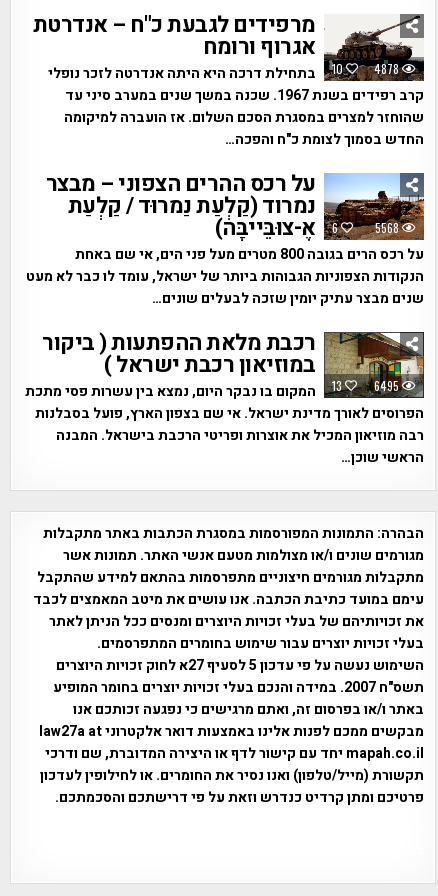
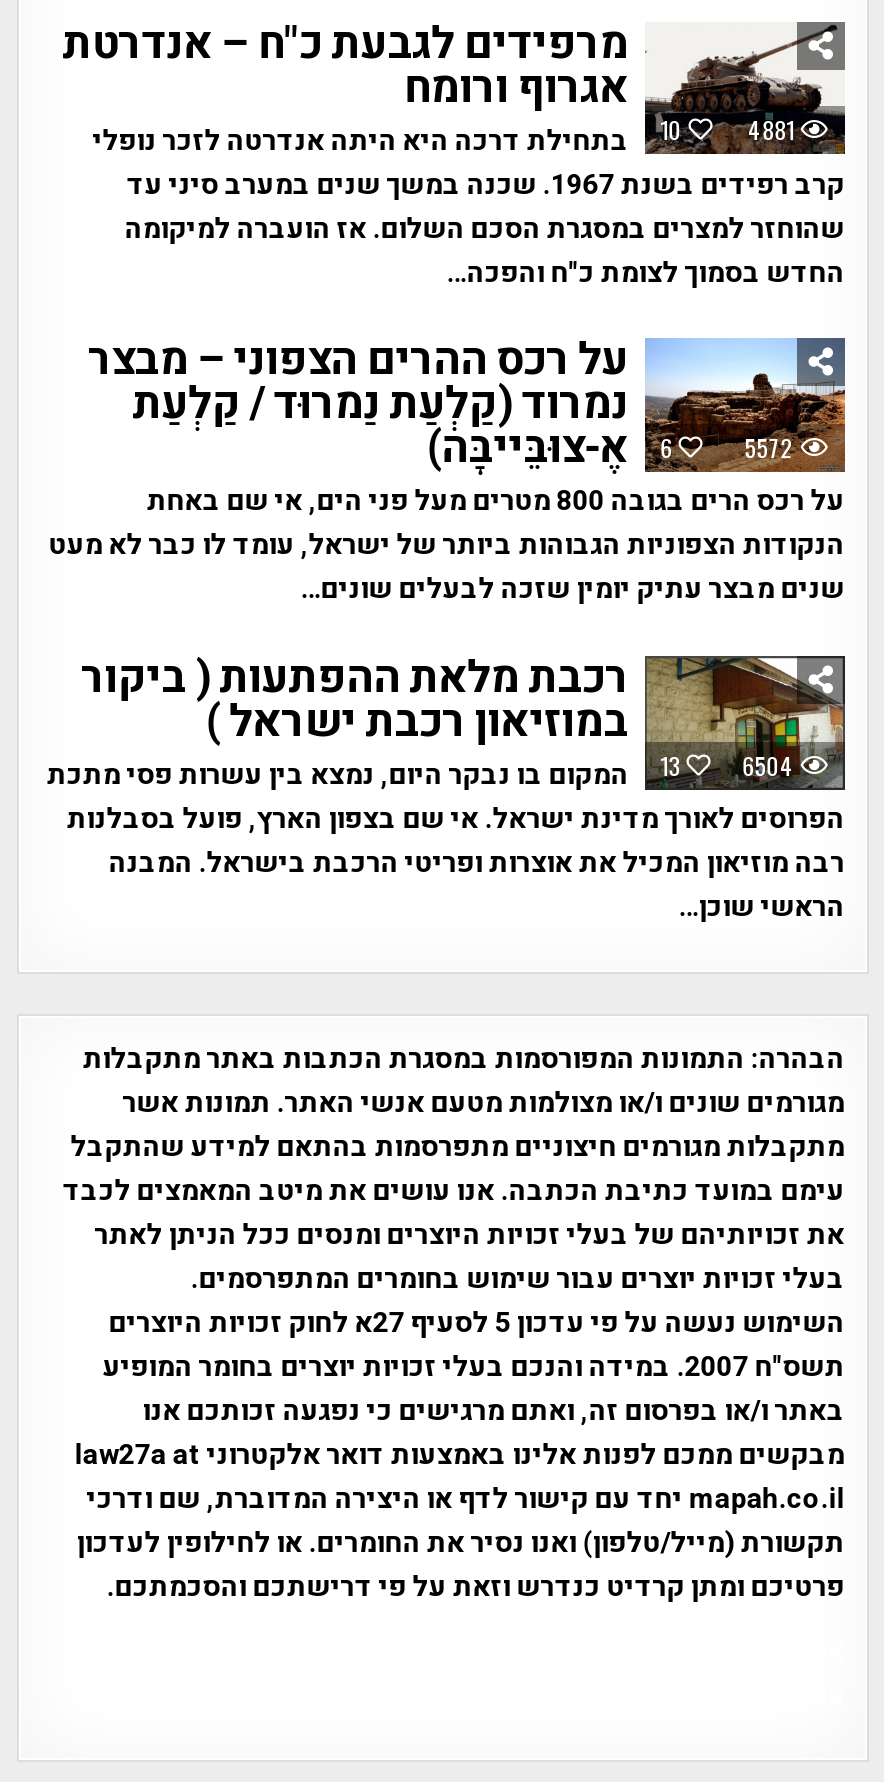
[48,60,399,84] 4878 10 בתחילת דרכה היא היתה אנדרטה לזכר נופלי -> [93,113,795,161] 4881 10 בתחילת דרכה היא היתה אנדרטה לזכר נופלי
[375,219,399,236] 5568 -> [745,430,795,464] 5572
[25,377,399,402] 6495 13 המקום בו נבקר היום, נמצא בין עשרות פסי מתכת -> [47,748,795,797] 6504 13 המקום בו נבקר היום, נמצא בין עשרות פסי מתכת

